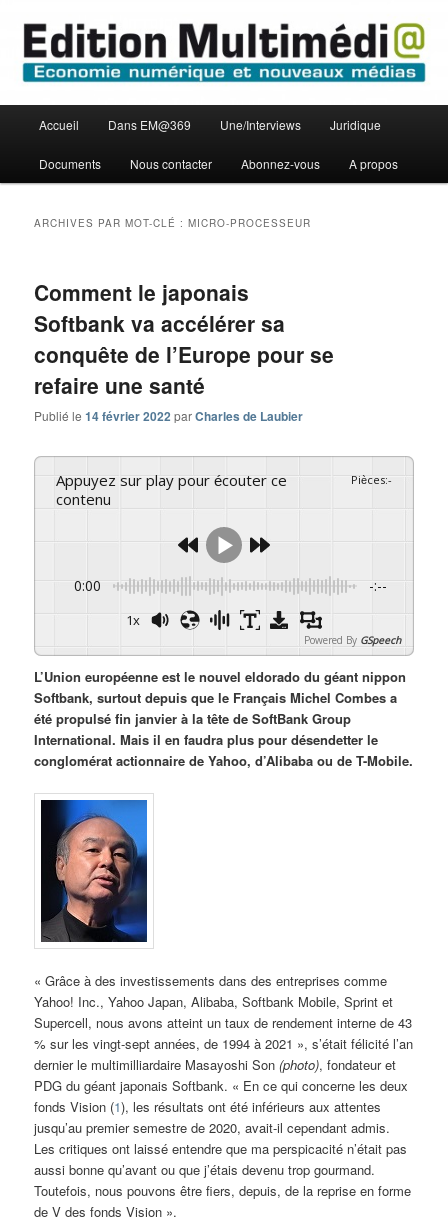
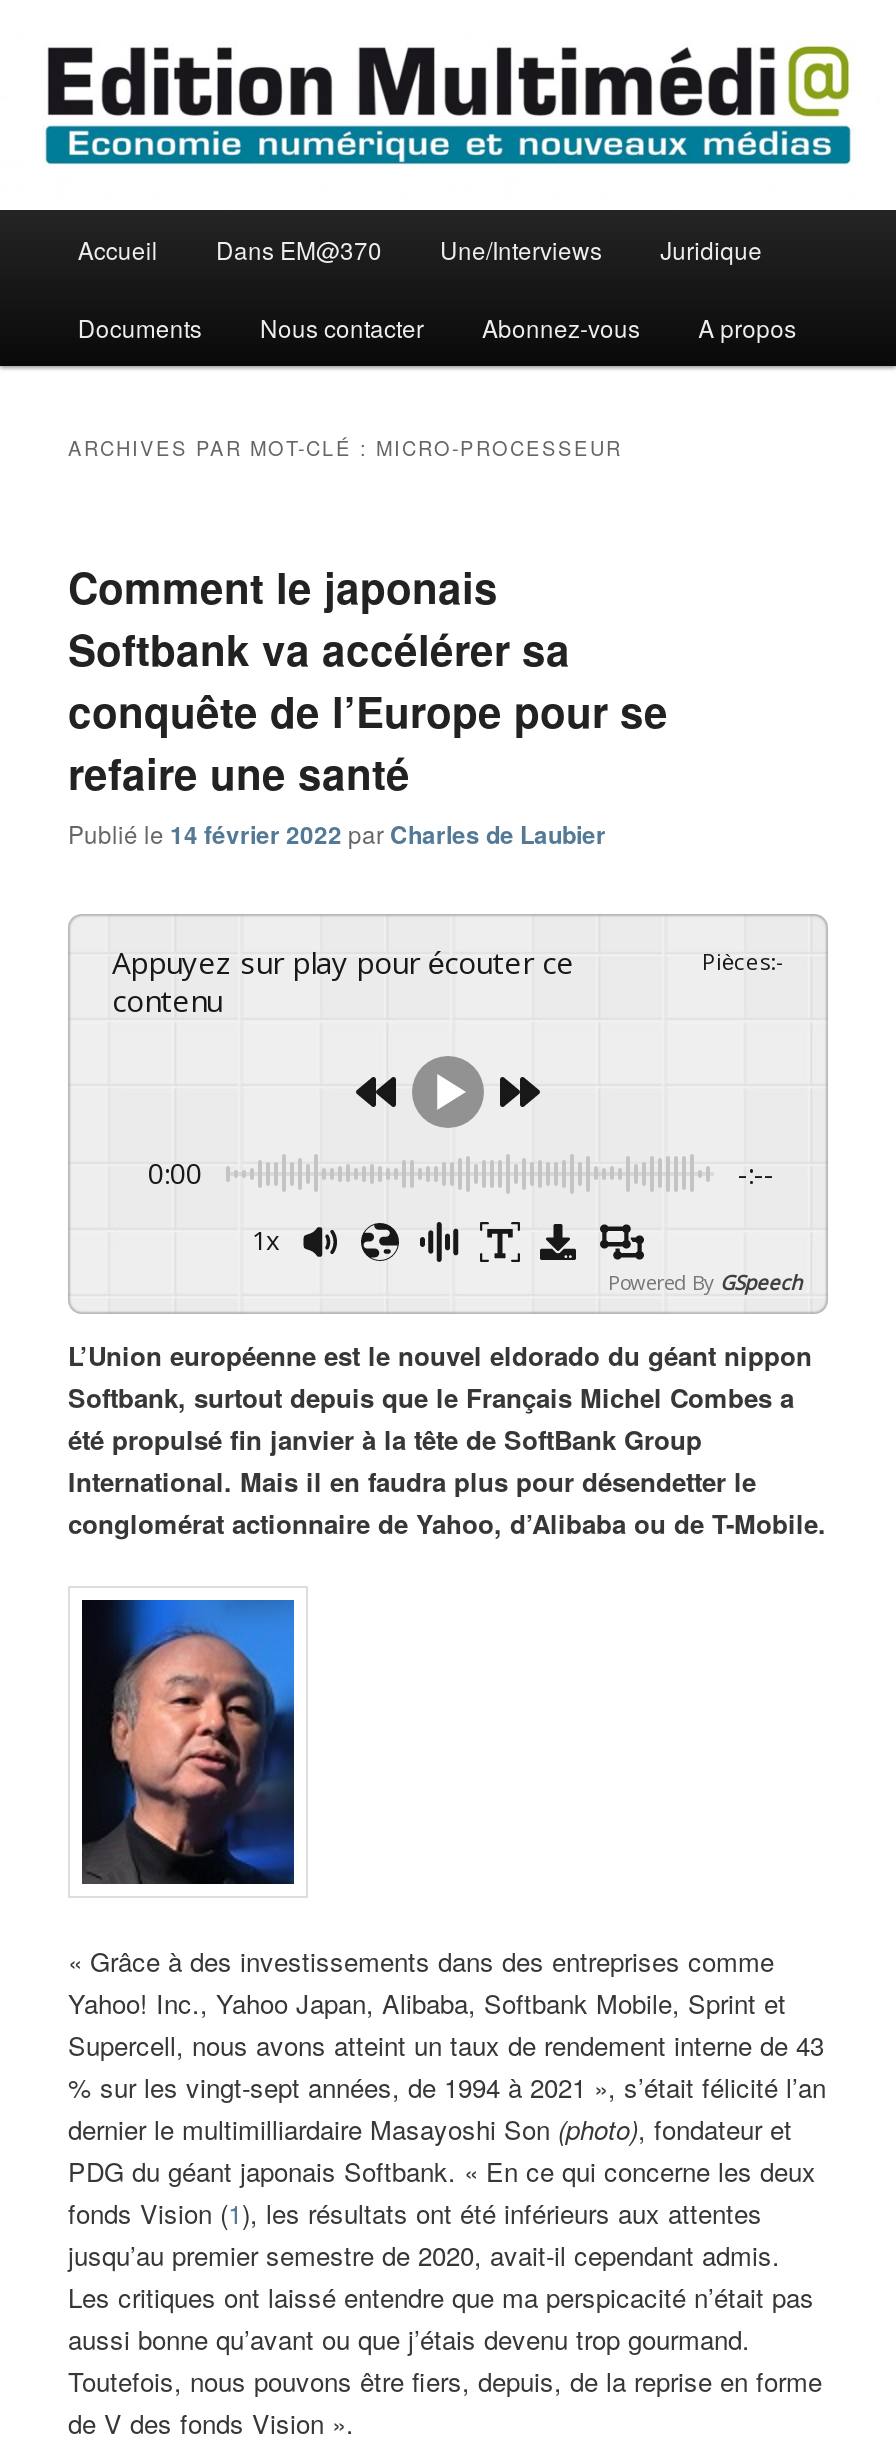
[108,116,191,133] Dans EM@369 -> [216,233,382,267] Dans EM@370

